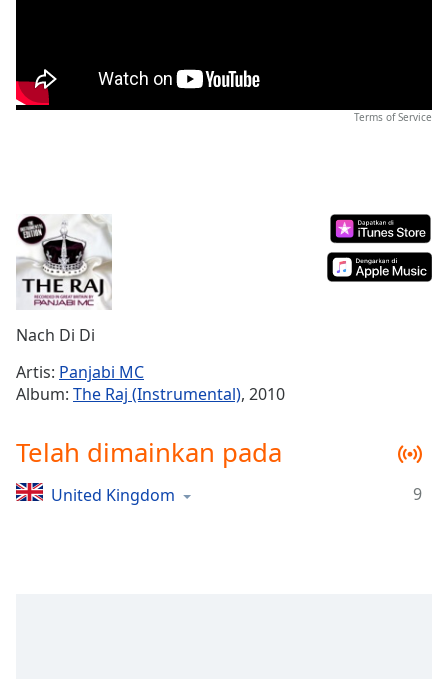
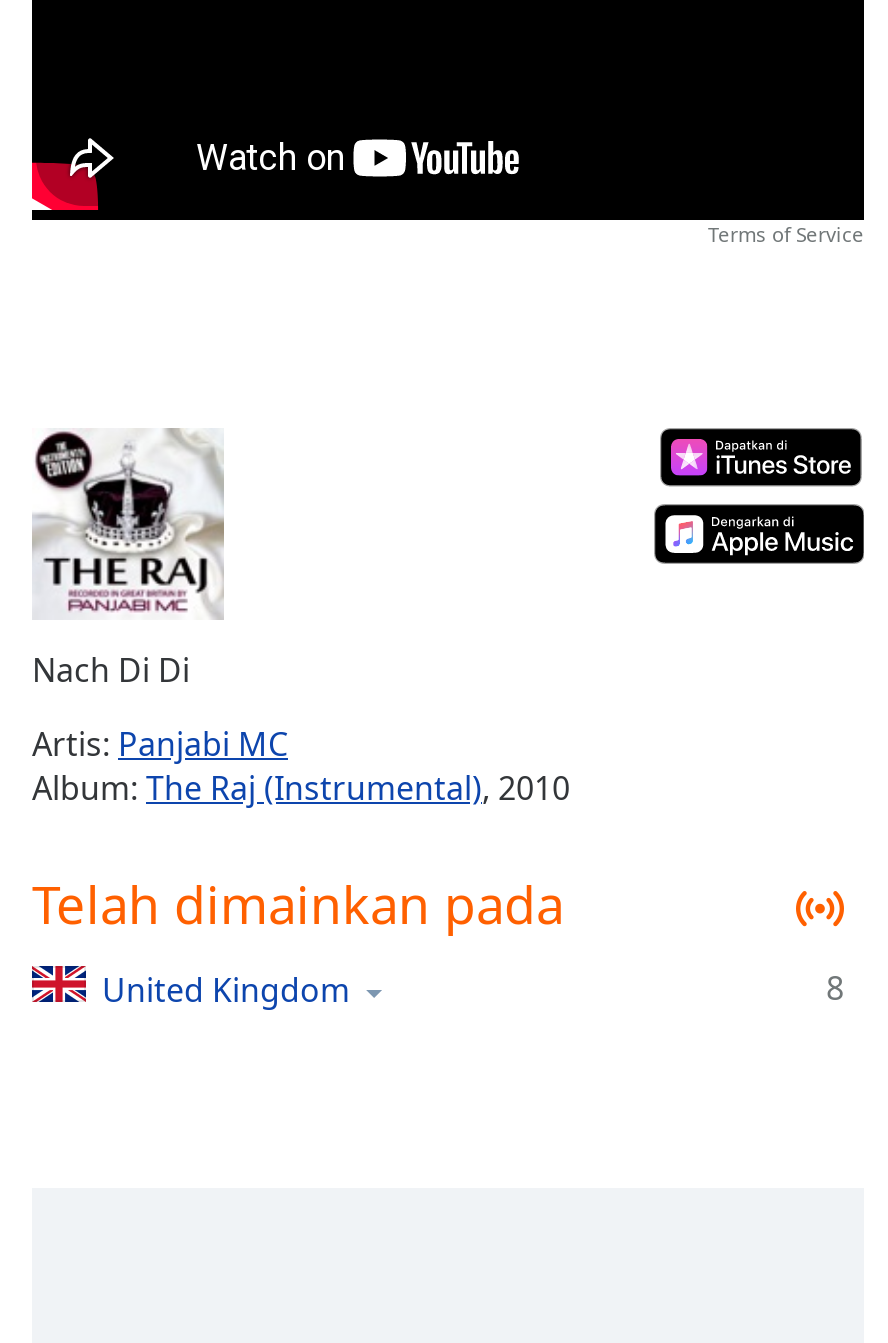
[413,483,422,505] 9 -> [826,966,844,1010] 8

